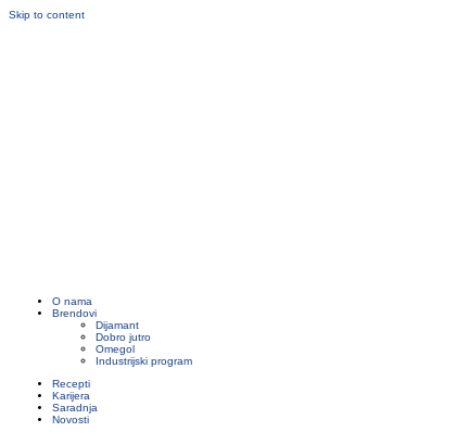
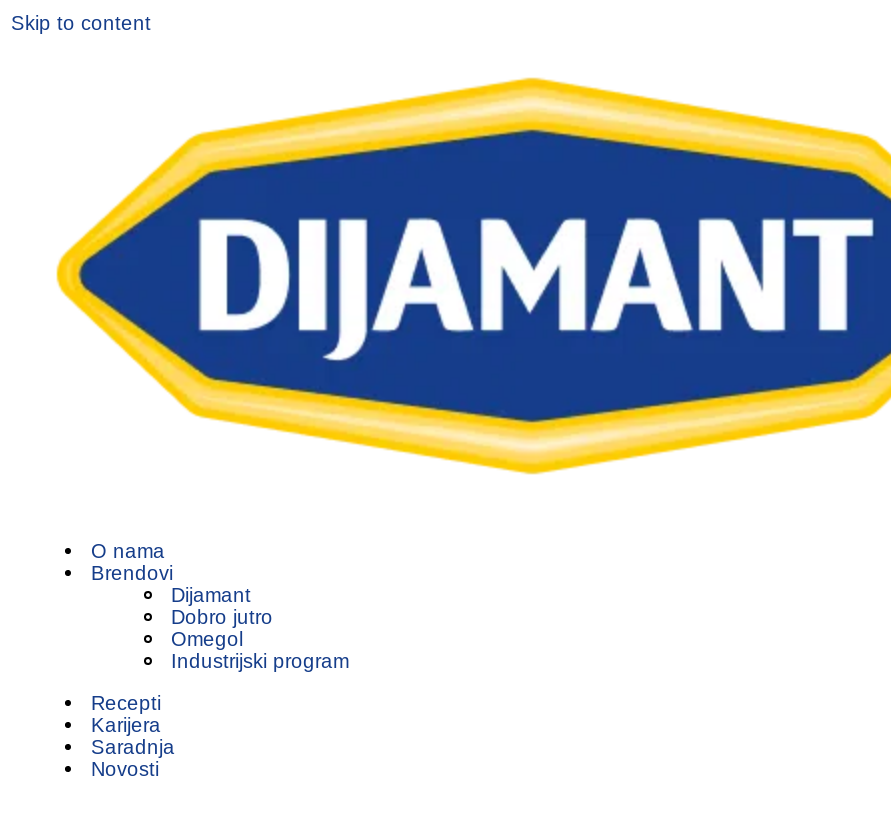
none -> [55,76,885,476] [image]

